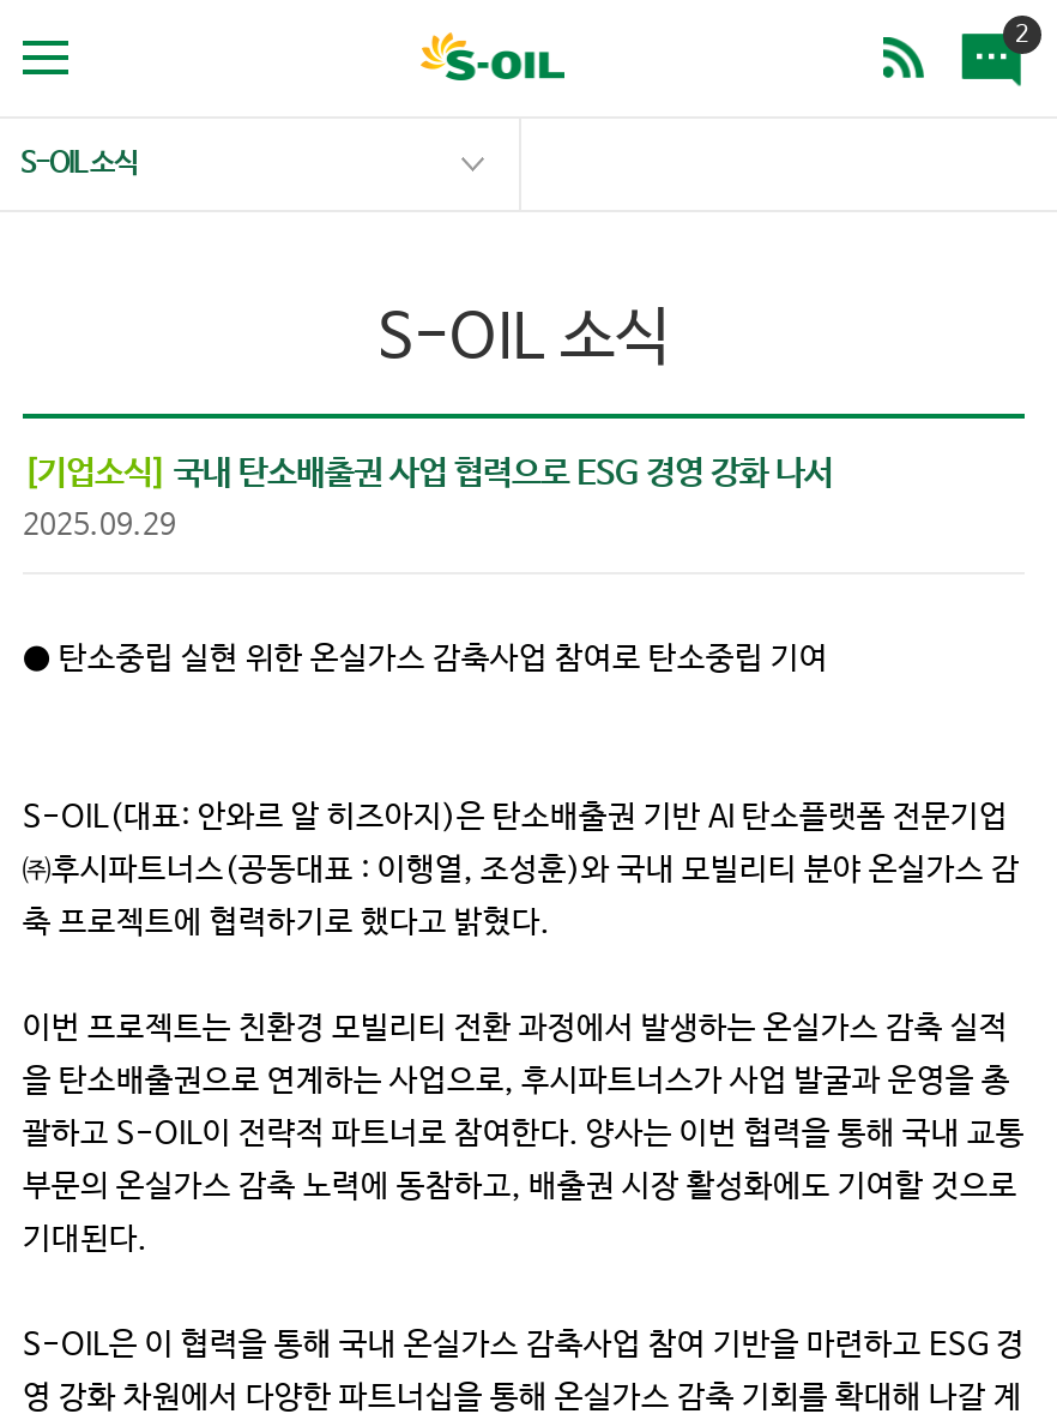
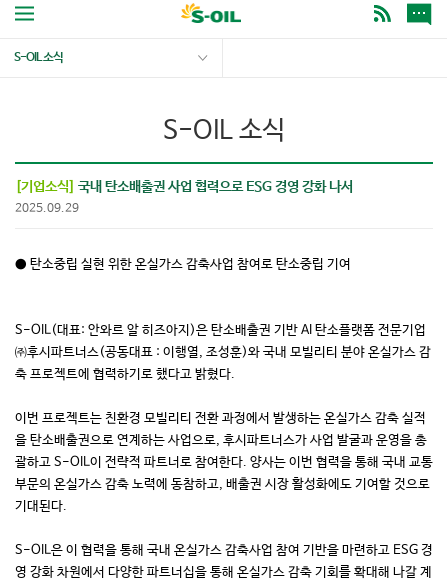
[1015,20,1029,49] 2 -> none

